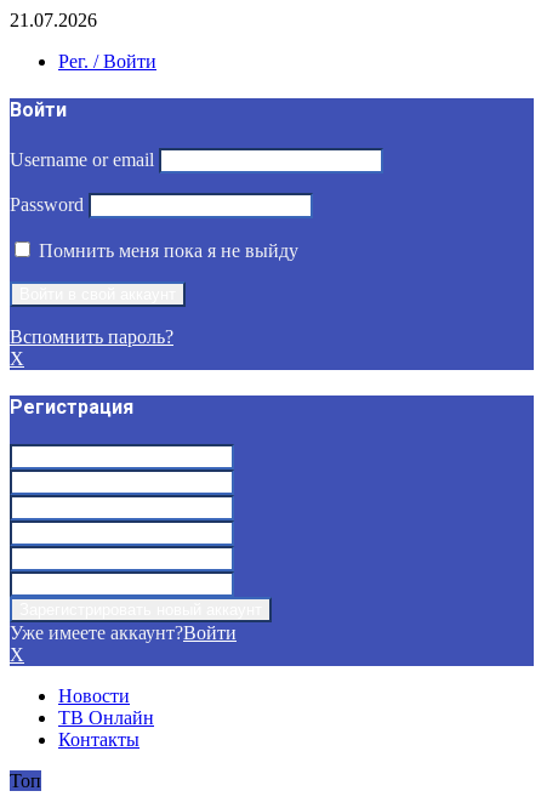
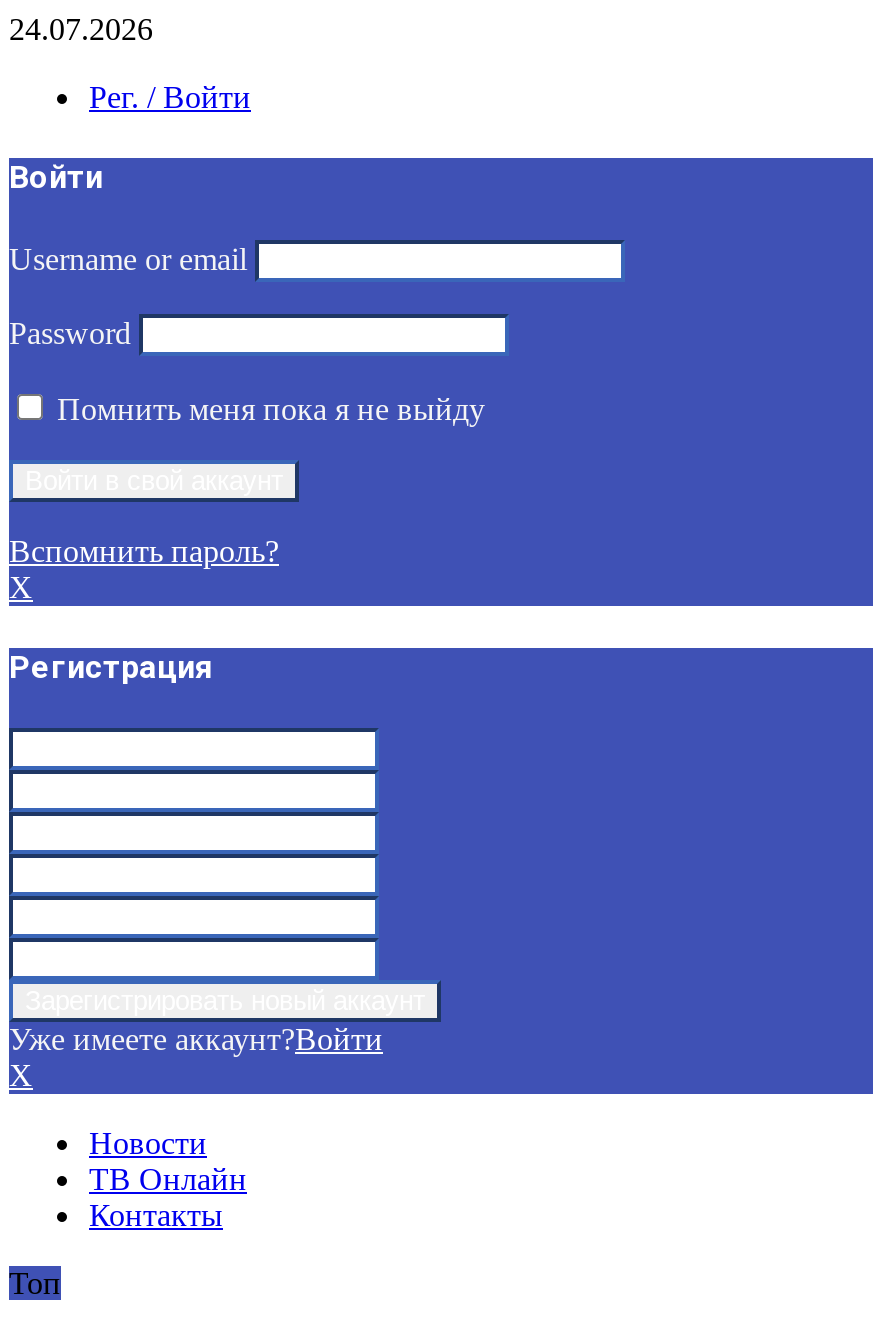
[10,10,97,30] 21.07.2026 -> [9,12,153,46] 24.07.2026

